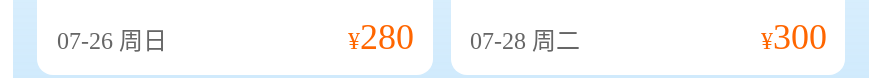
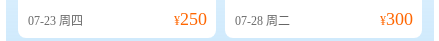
[57,27,167,55] 07-26周日 -> [28,14,83,28] 07-23周四
[348,17,580,57] ¥280 07-28周二 -> [173,9,289,29] ¥250 07-28周二

